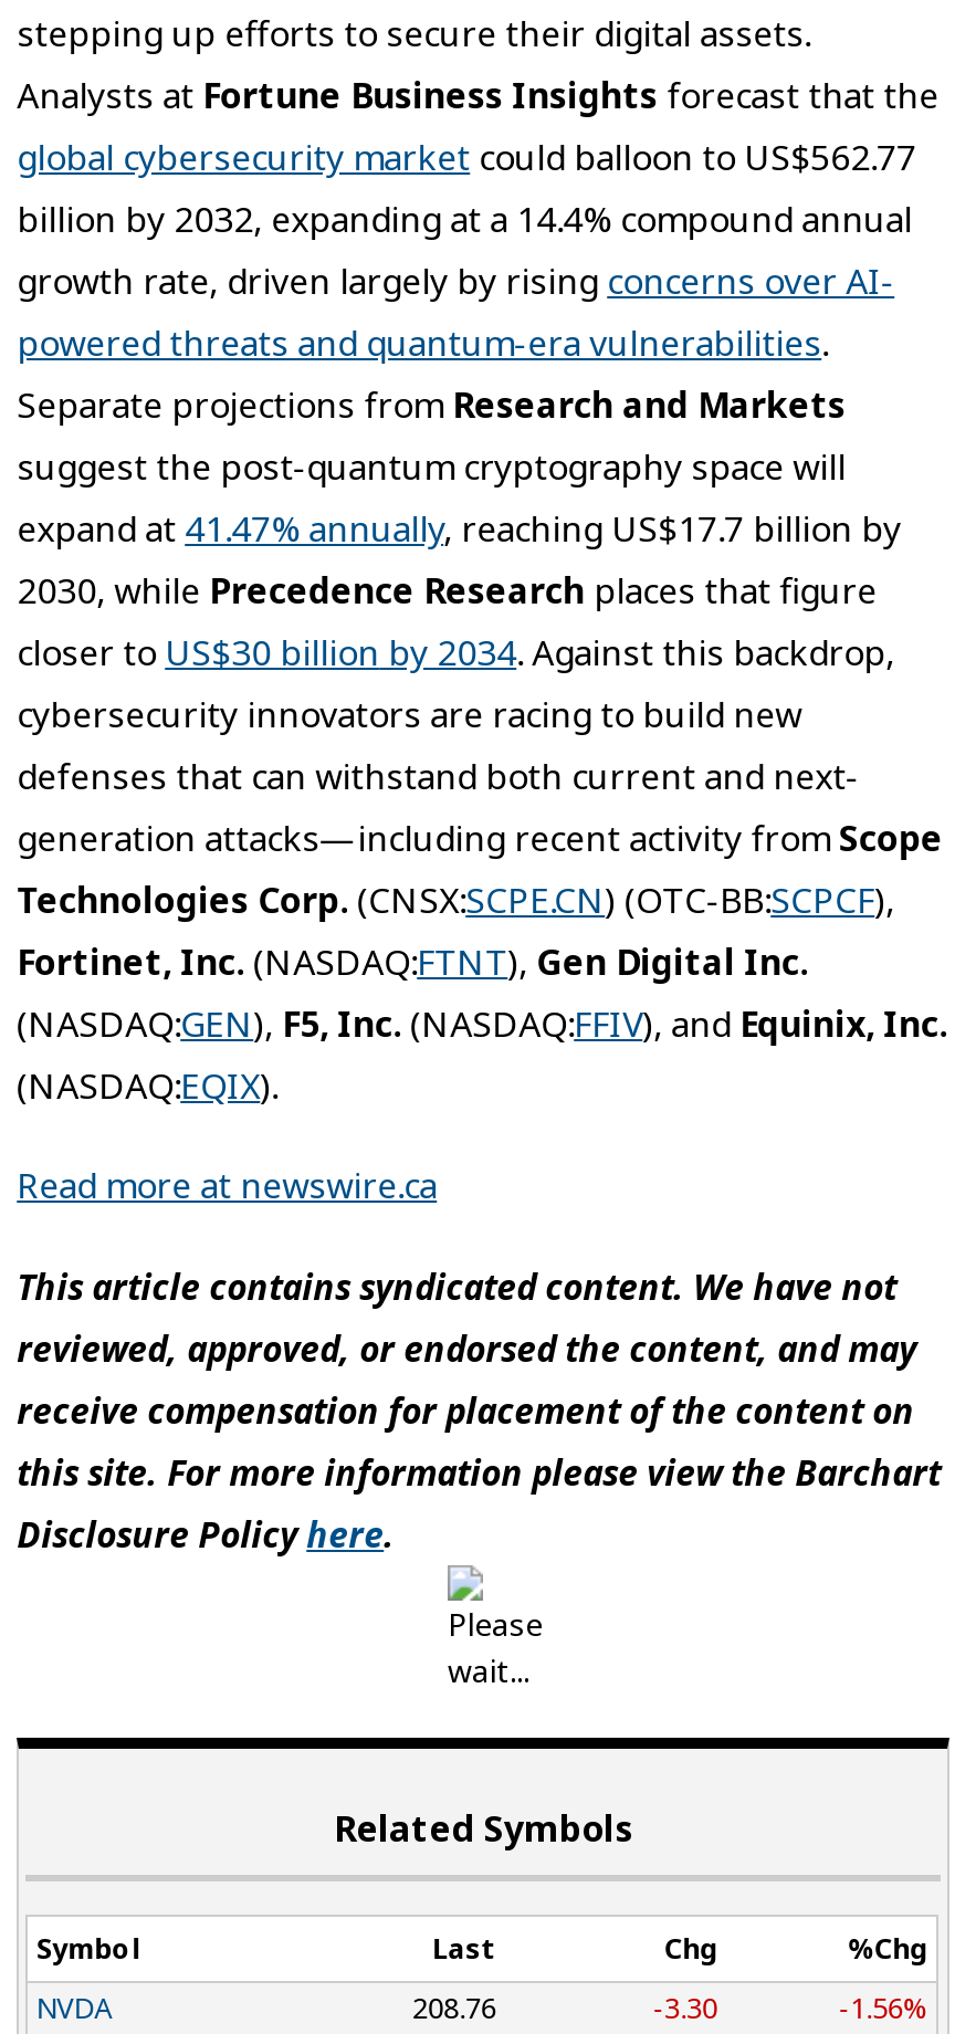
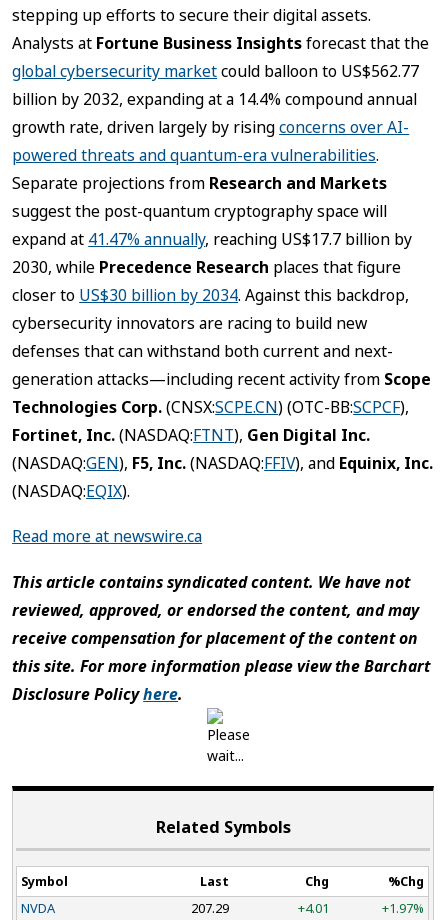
[413,1986,497,2026] 208.76 -> [191,898,229,916] 207.29
[653,1986,718,2026] -3.30 -> [298,898,329,916] +4.01
[839,1986,928,2026] -1.56% -> [382,898,424,916] +1.97%

